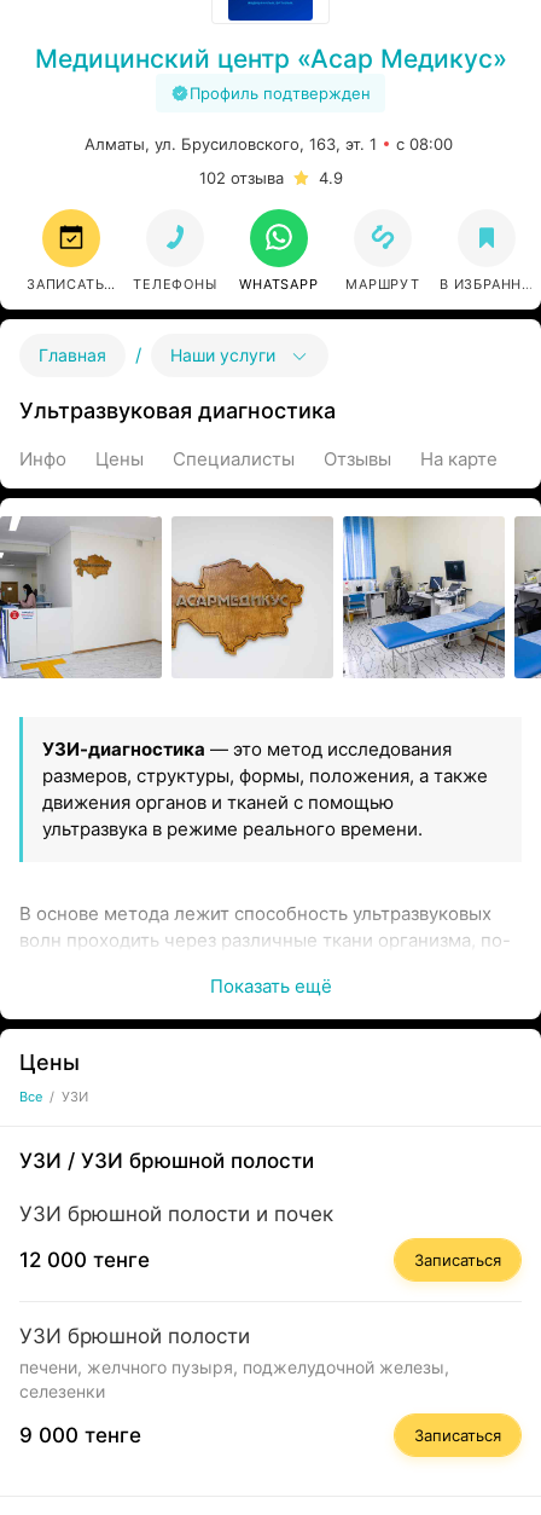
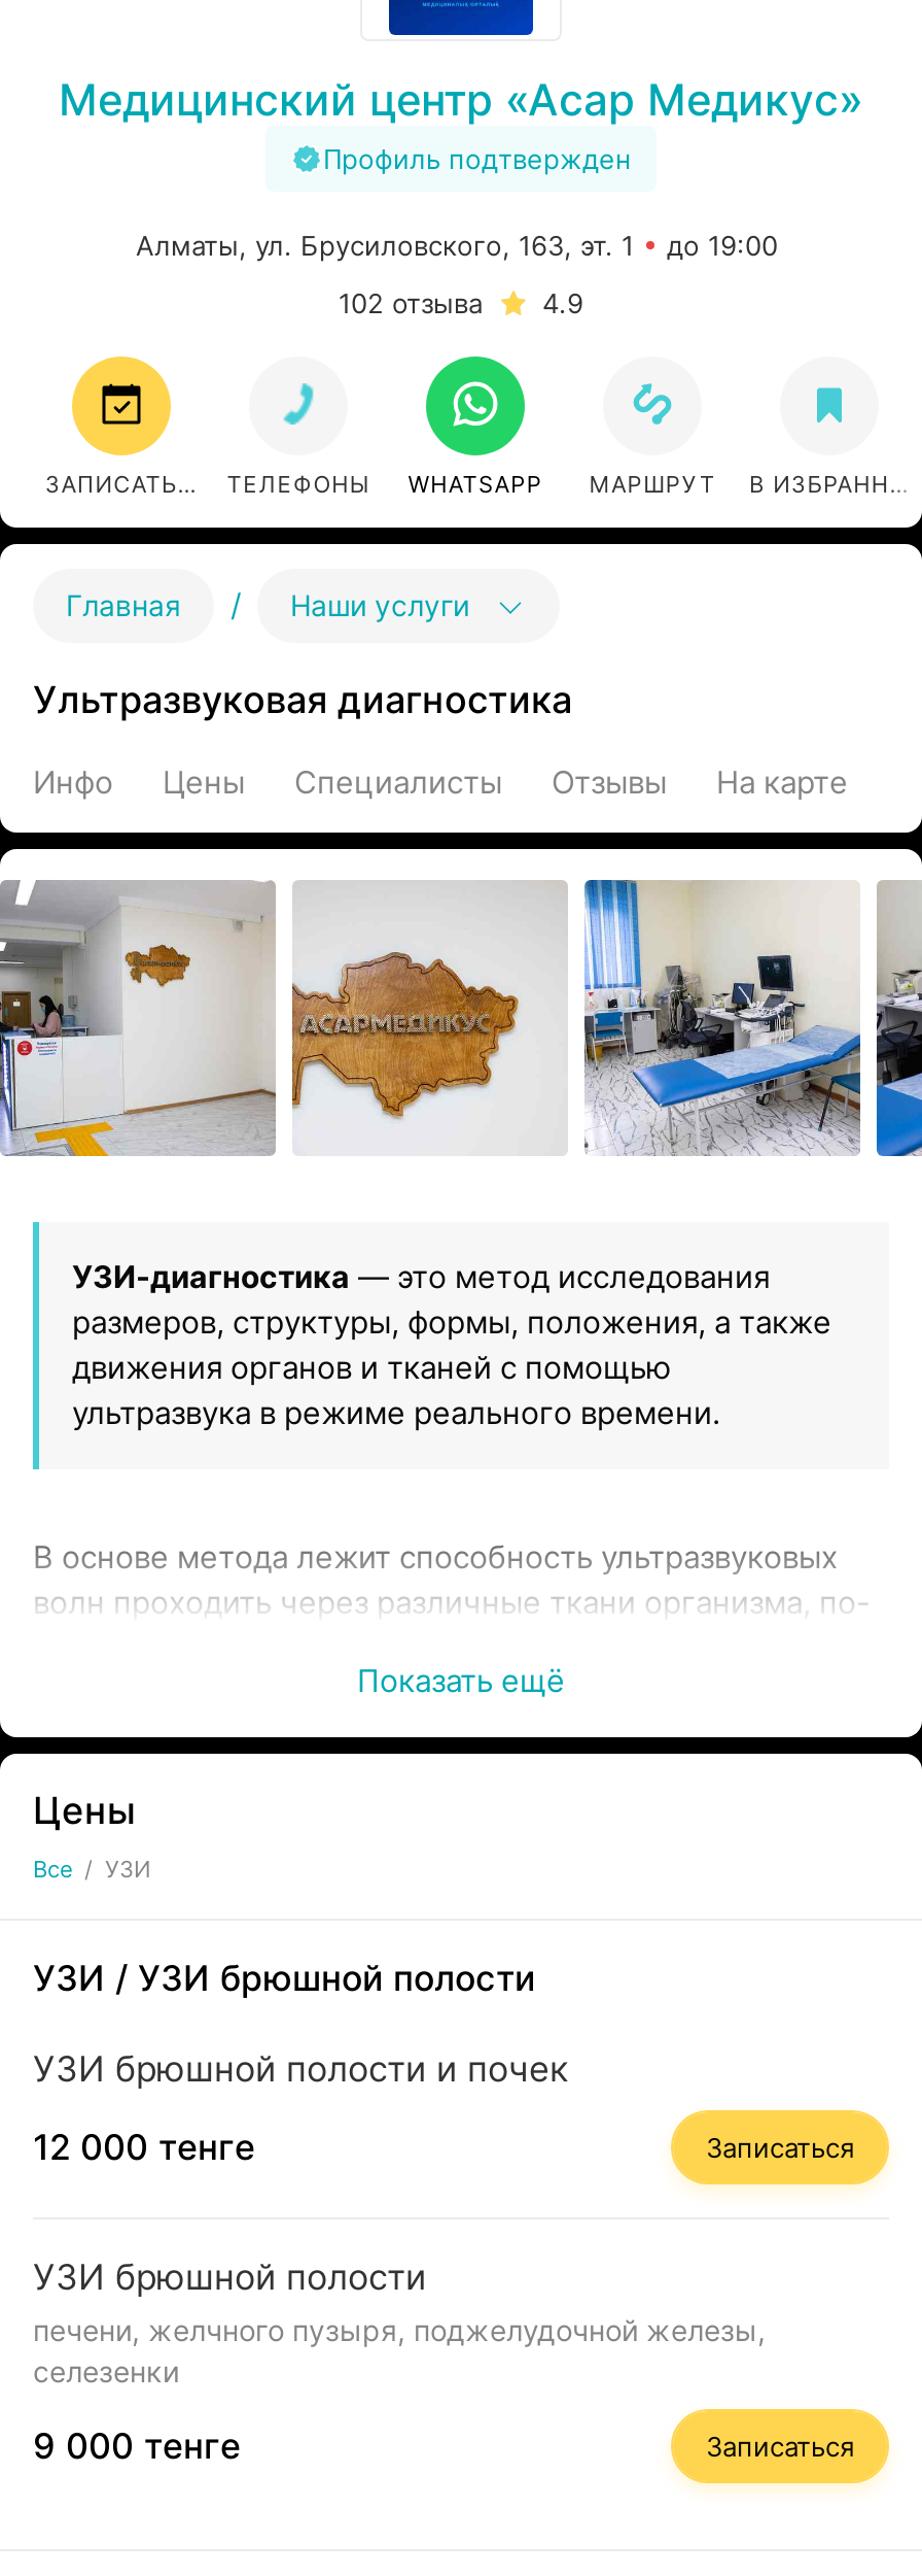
[84,134,452,154] Алматы, ул. Брусиловского, 163, эт. 1 с 08:00 -> [136,229,778,262] Алматы, ул. Брусиловского, 163, эт. 1 до 19:00

